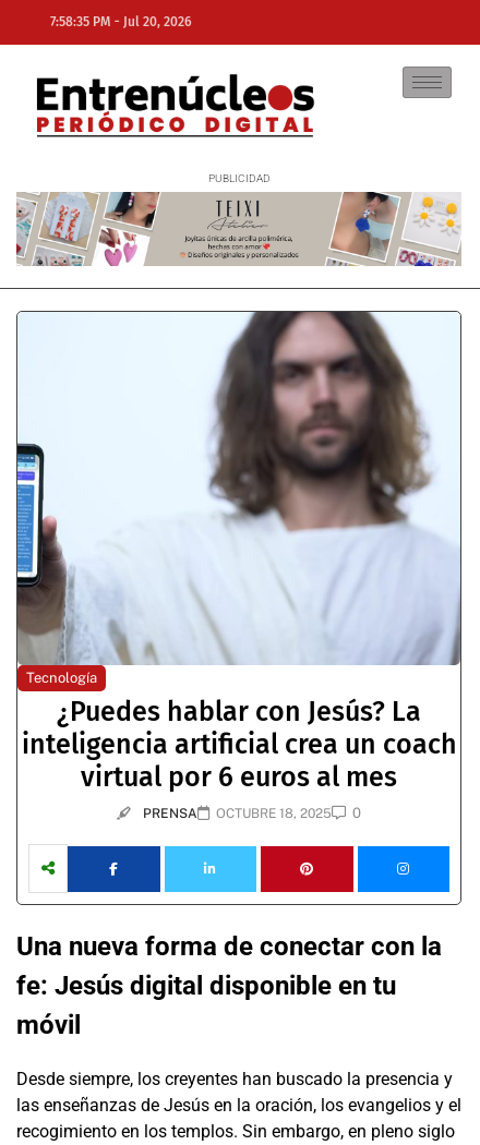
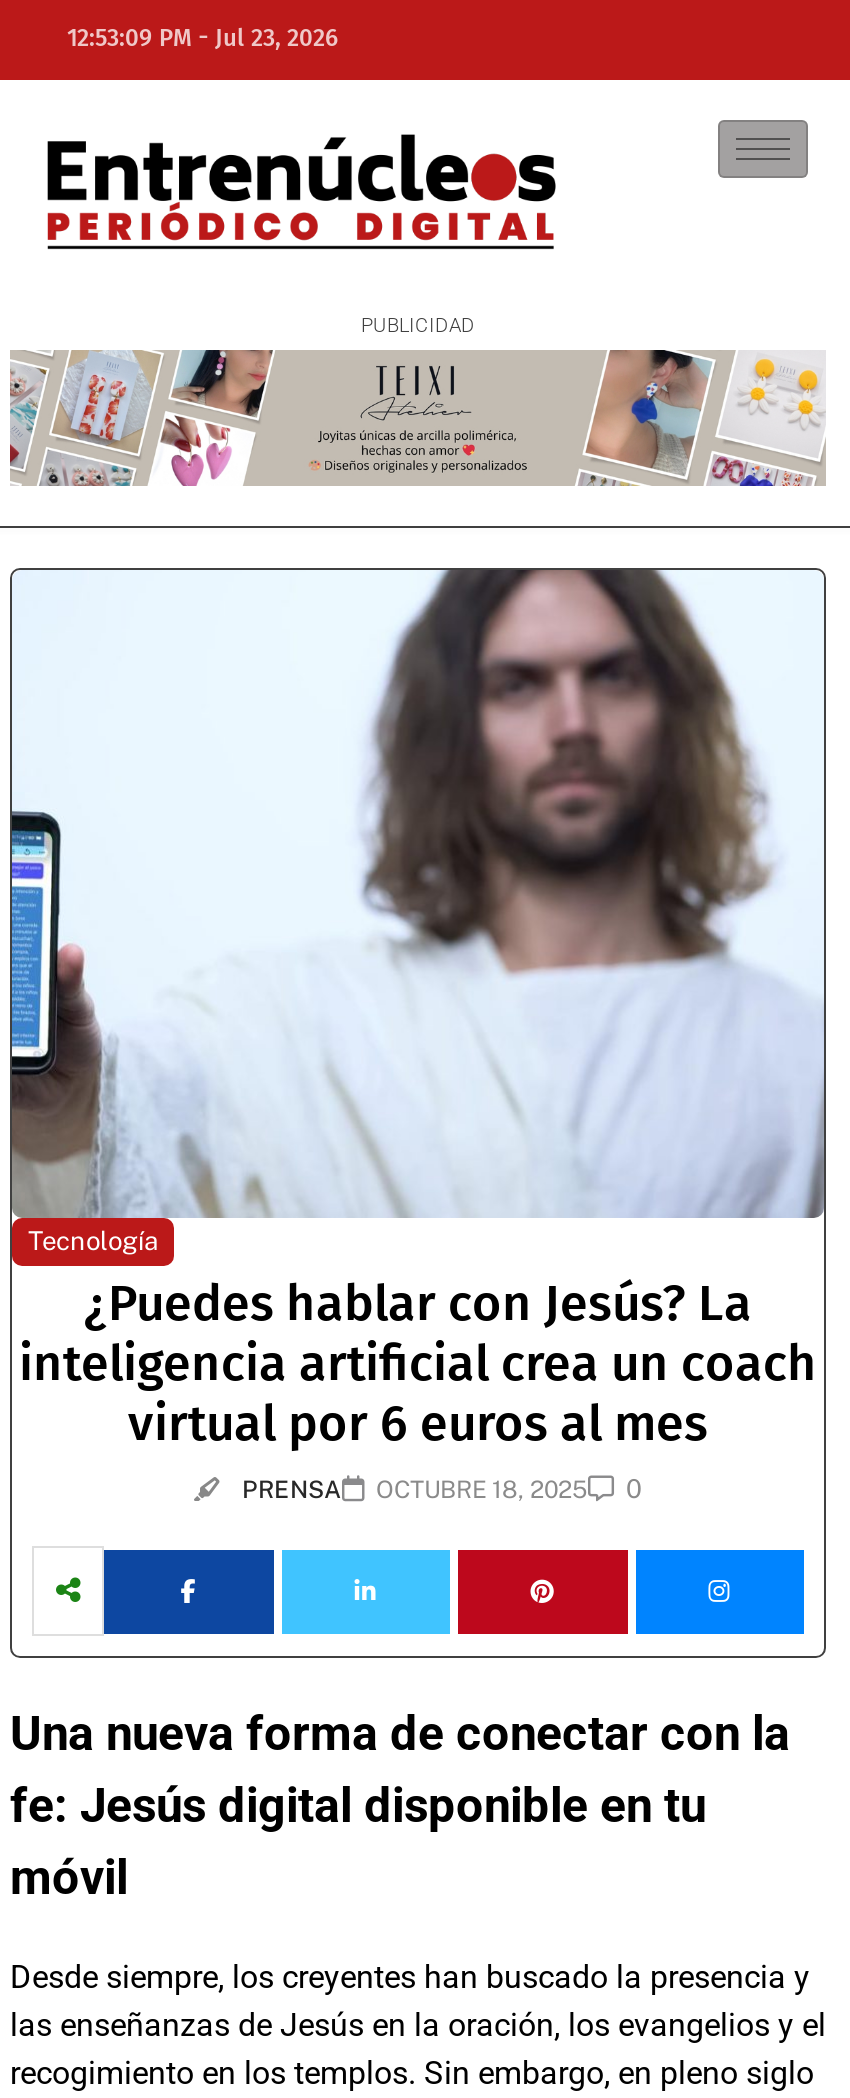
[51,10,193,31] 7:58:35 PM - Jul 20, 2026 -> [67,16,339,54] 12:53:09 PM - Jul 23, 2026

